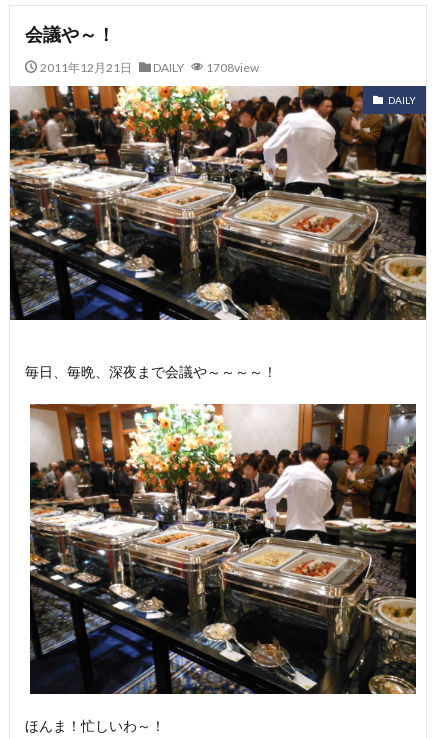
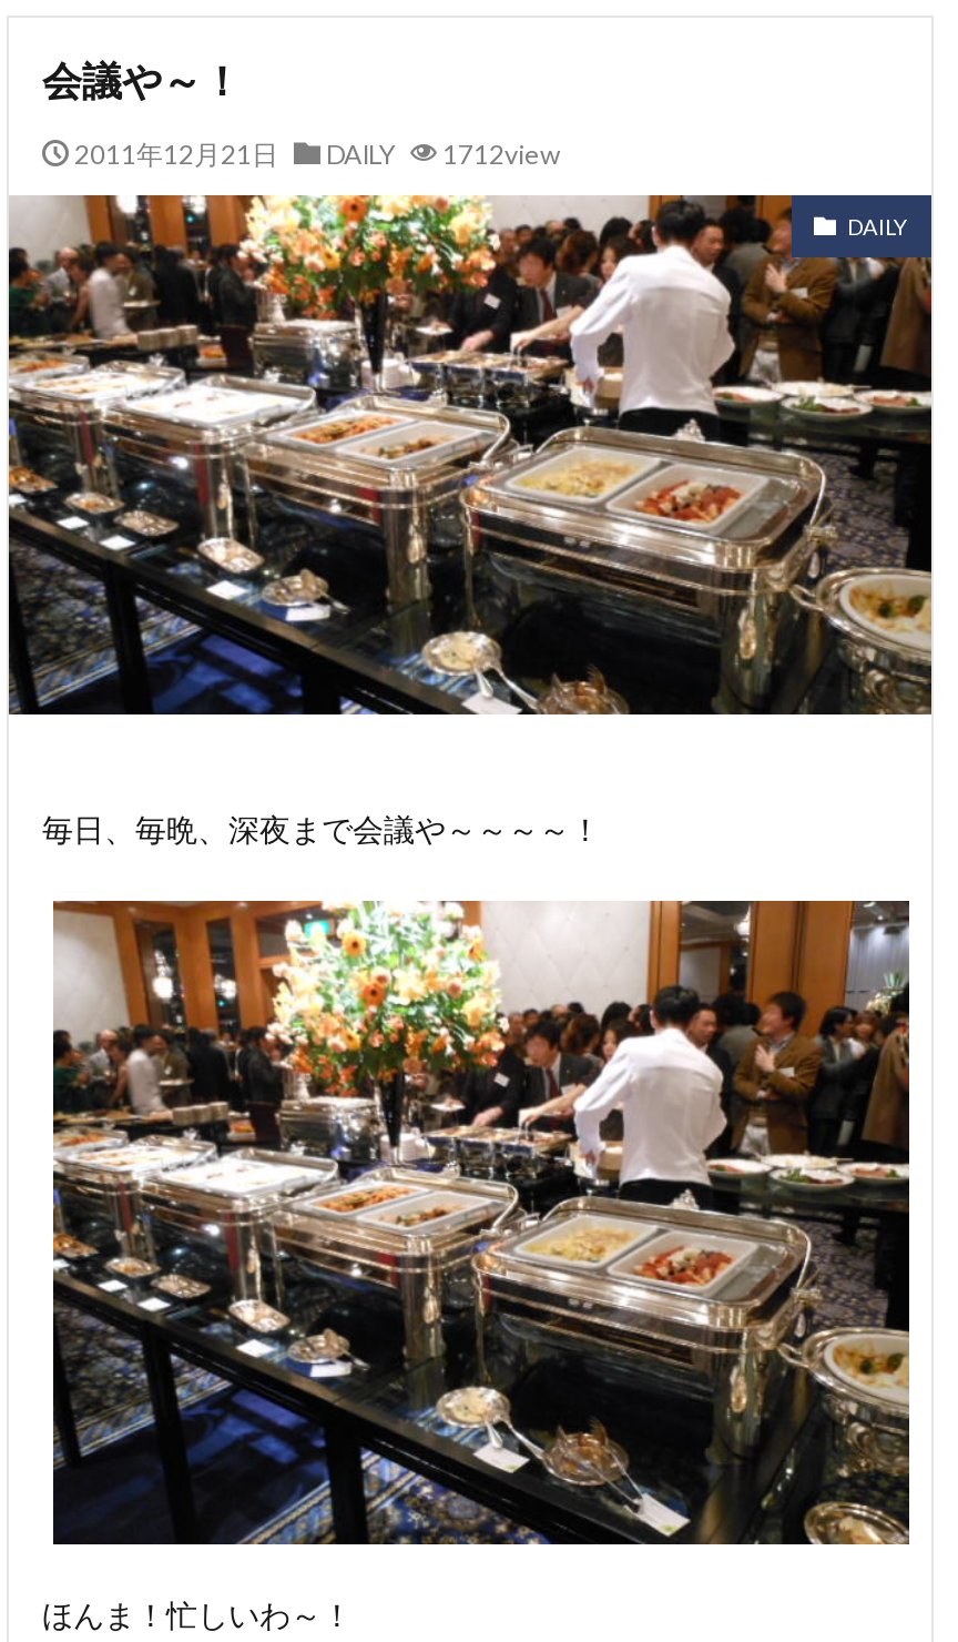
[39,61,258,73] 2011年12月21日 DAILY 1708view -> [74,140,560,166] 2011年12月21日 DAILY 1712view

